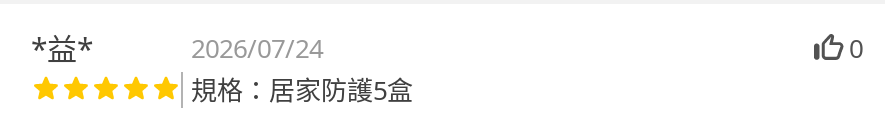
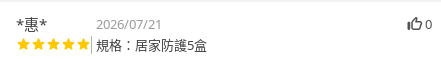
[31,27,323,67] *益* | 2026/07/24 -> [16,13,162,33] *惠* | 2026/07/21

